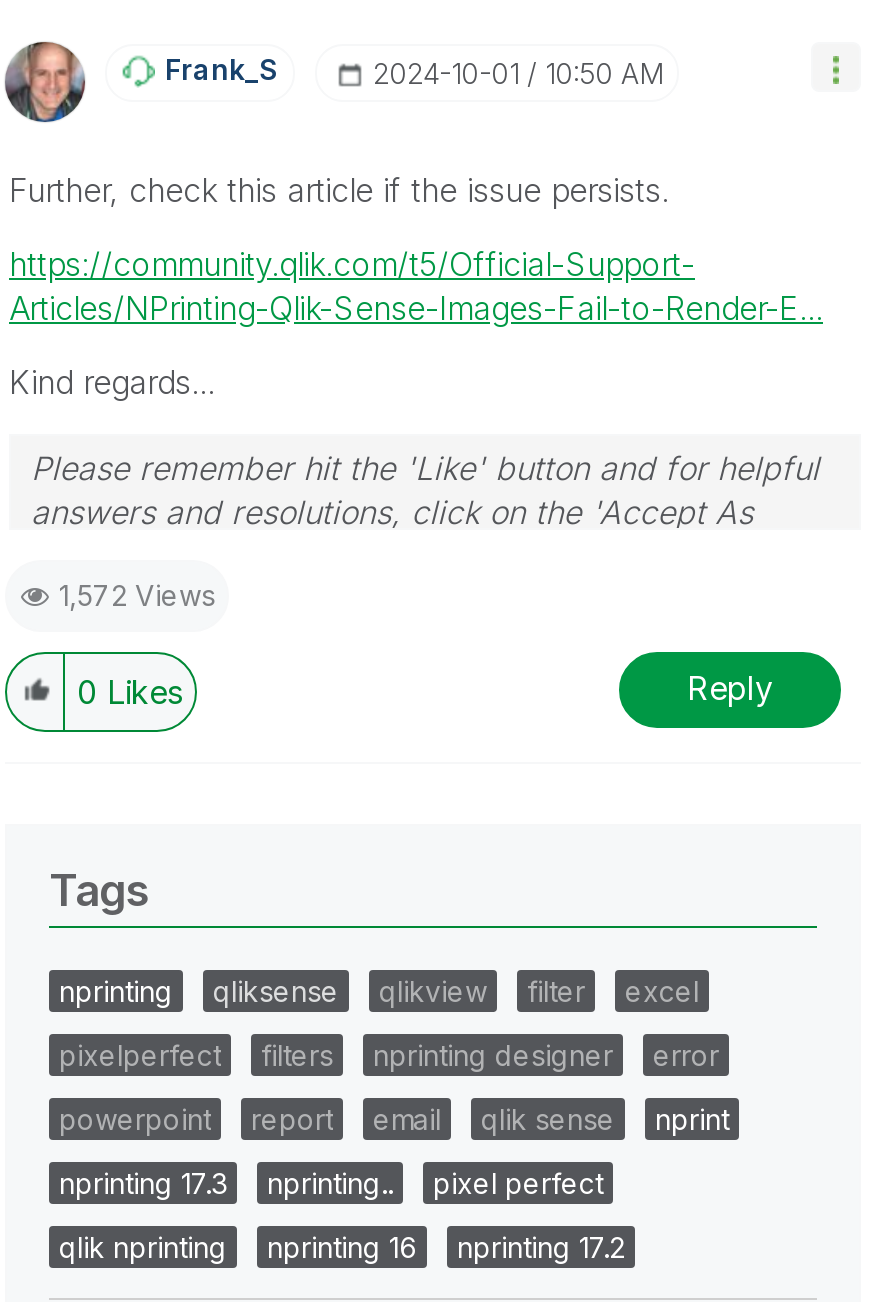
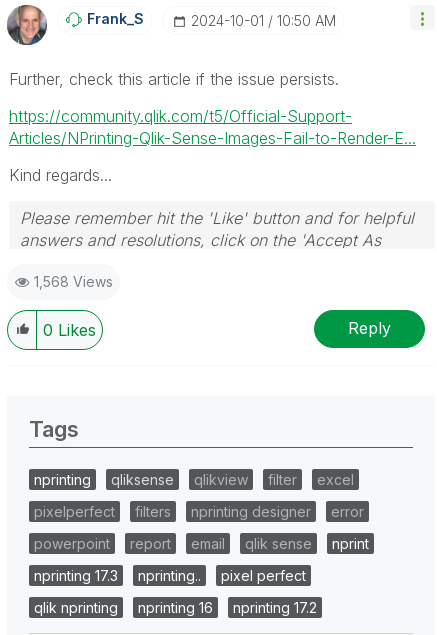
[59,577,215,611] 1,572 Views -> [34,272,113,289] 1,568 Views

